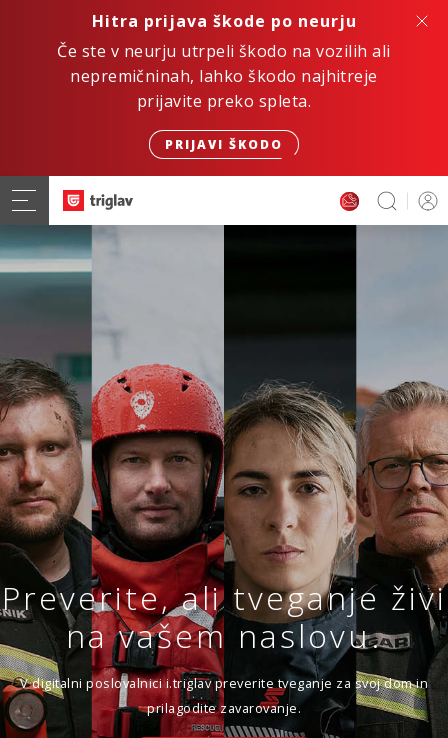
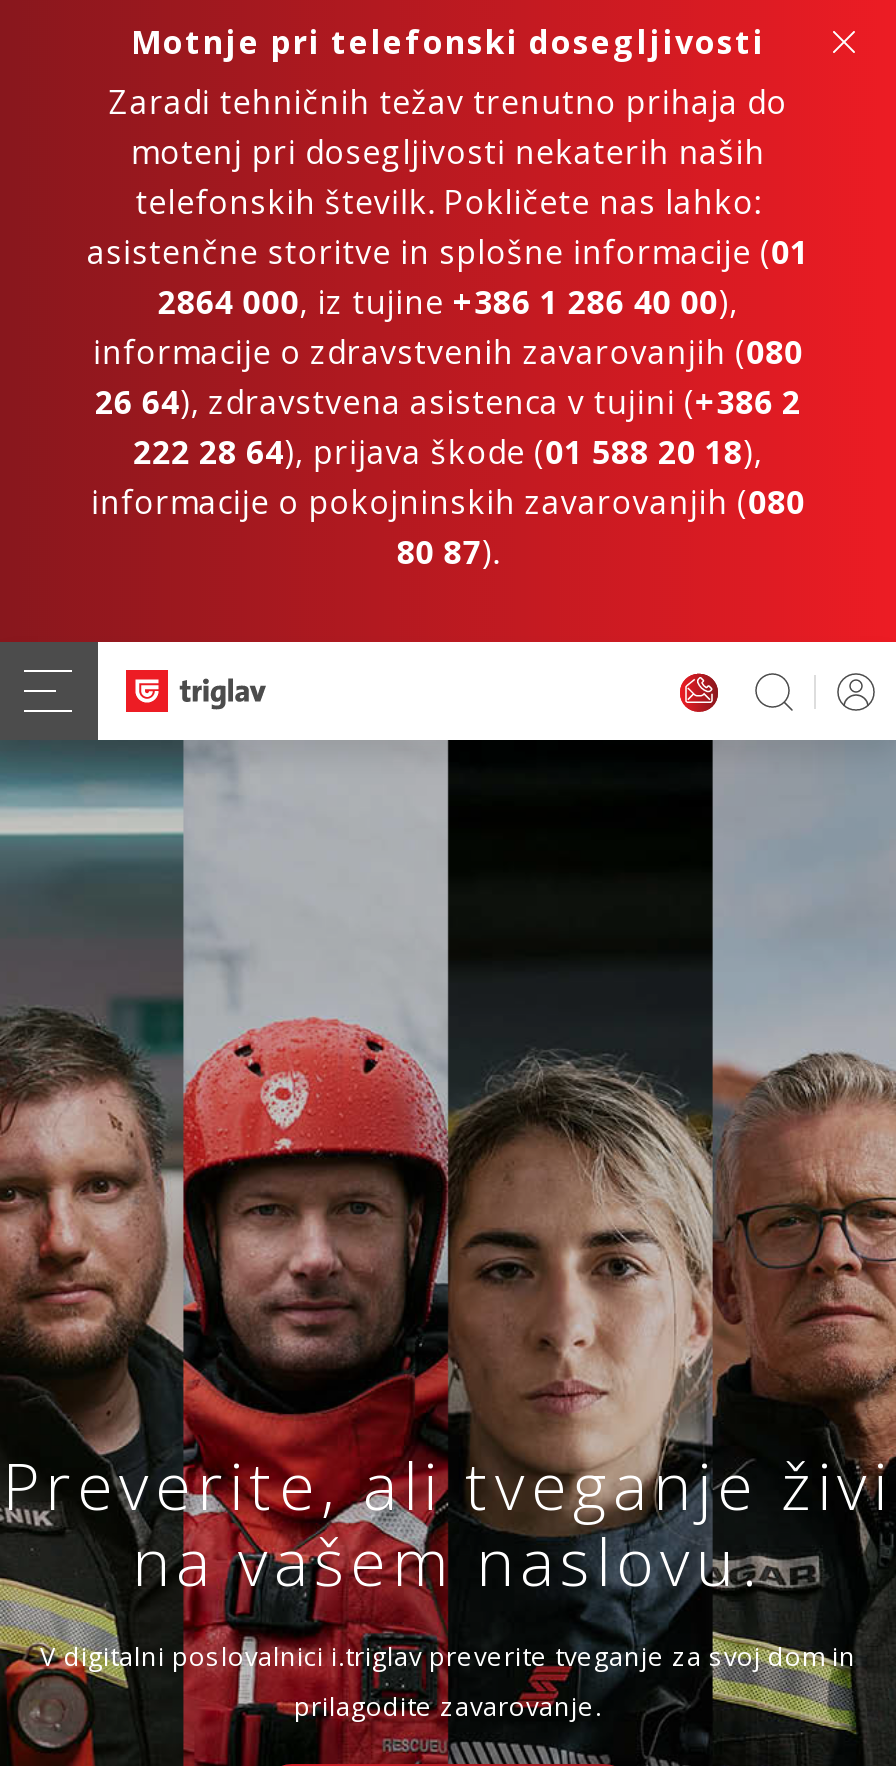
[57,10,391,153] Hitra prijava škode po neurju | Če ste v neurju utrpeli škodo na vozilih ali | nepremičninah, lahko škodo najhitreje | prijavite preko spleta. | PRIJAVI ŠKODO -> [87,20,809,574] Motnje pri telefonski dosegljivosti | Zaradi tehničnih težav trenutno prihaja do | motenj pri dosegljivosti nekaterih naših | telefonskih številk. Pokličete nas lahko: | asistenčne storitve in splošne informacije (01 | 2864 000, iz tujine +386 1 286 40 00), | informacije o zdravstvenih zavarovanjih (080 | 26 64), zdravstvena asistenca v tujini (+386 2 | 222 28 64), prijava škode (01 588 20 18), | informacije o pokojninskih zavarovanjih (080 | 80 87).

